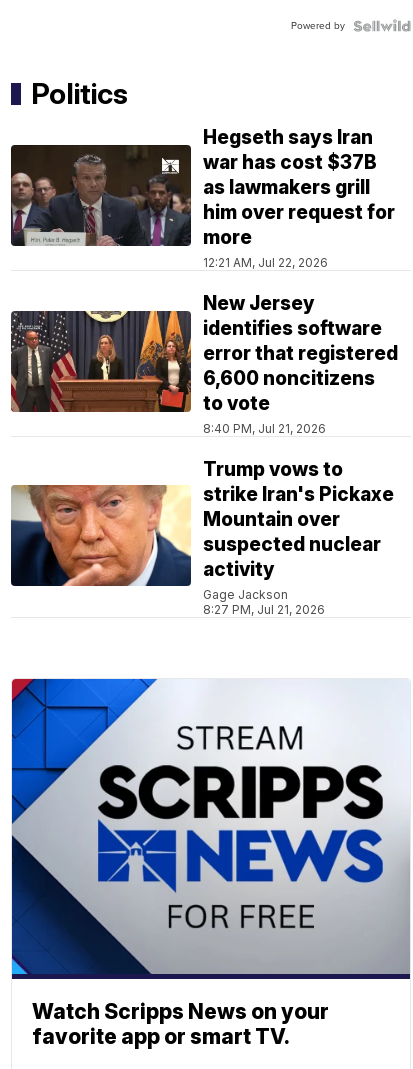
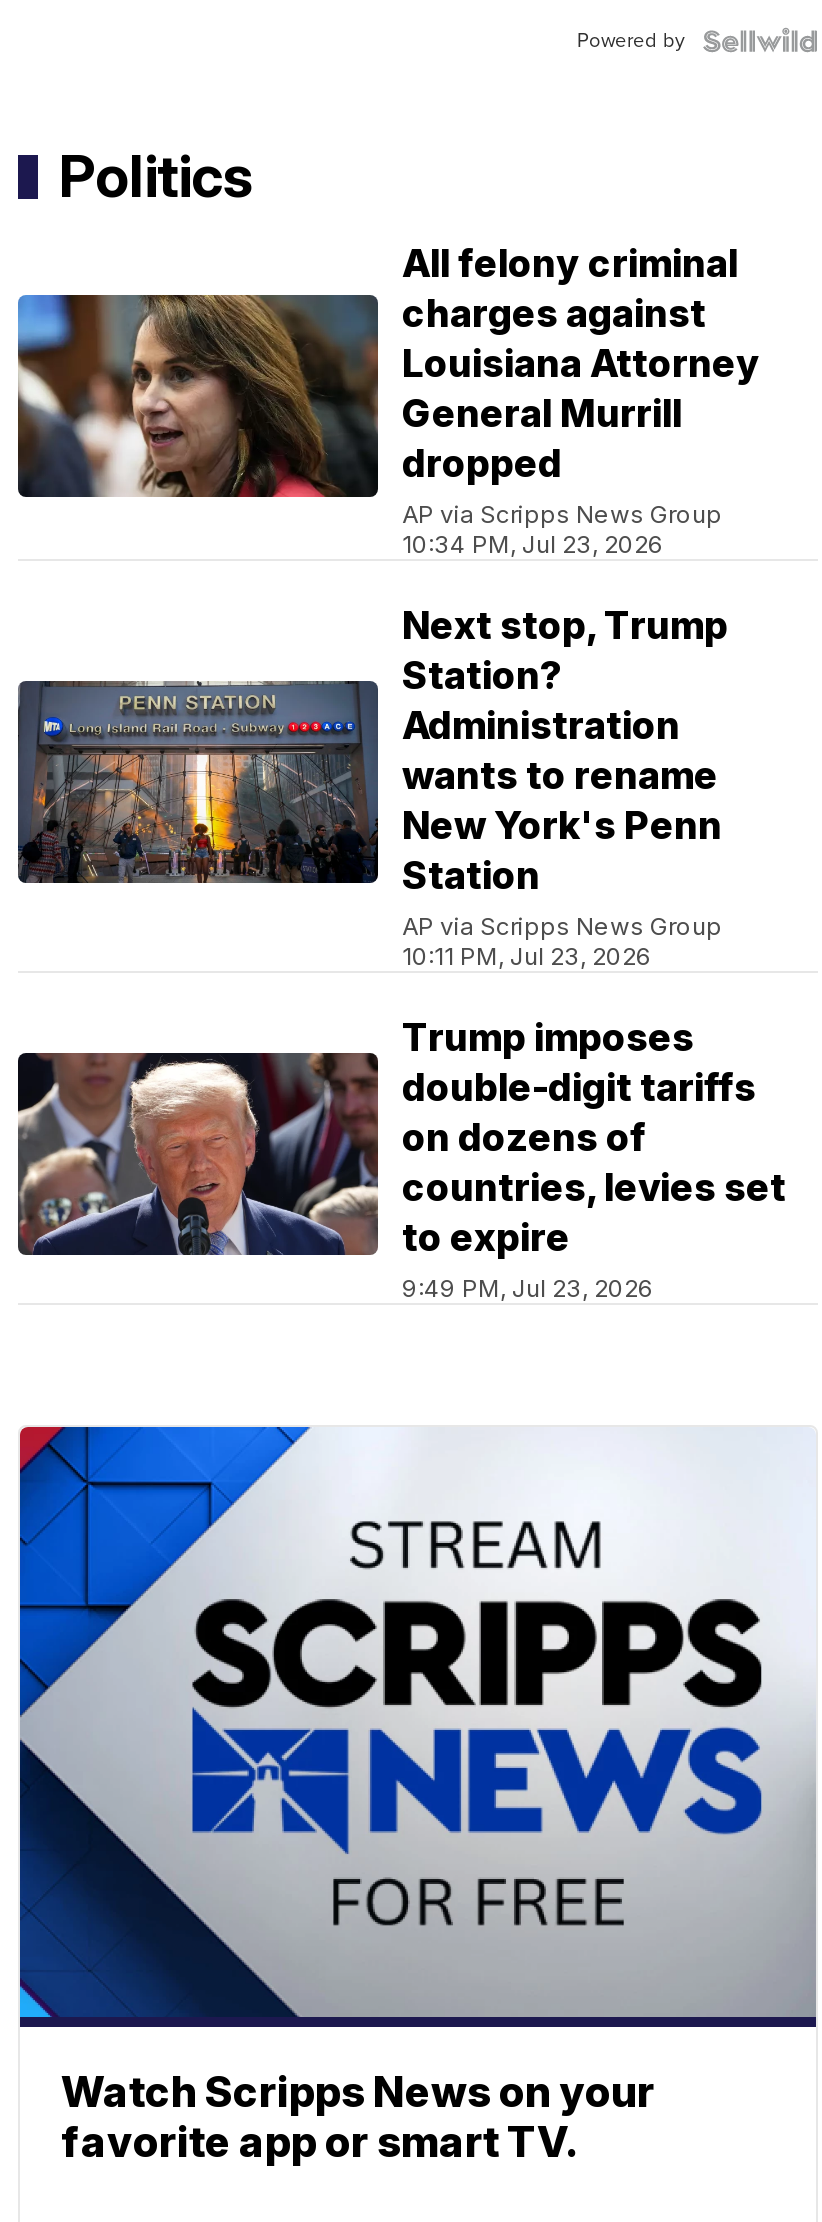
[10,126,395,270] [image] | Hegseth says Iran | war has cost $37B | as lawmakers grill | him over request for | more | 12:21 AM, Jul 22, 2026 -> [16,242,760,560] [image] | All felony criminal | charges against | Louisiana Attorney | General Murrill | dropped | AP via Scripps News Group | 10:34 PM, Jul 23, 2026
[10,292,398,436] [image] | New Jersey | identifies software | error that registered | 6,600 noncitizens | to vote | 8:40 PM, Jul 21, 2026 -> [16,604,728,972] [image] | Next stop, Trump | Station? | Administration | wants to rename | New York's Penn | Station | AP via Scripps News Group | 10:11 PM, Jul 23, 2026
[10,458,394,617] [image] | Trump vows to | strike Iran's Pickaxe | Mountain over | suspected nuclear | activity | Gage Jackson | 8:27 PM, Jul 21, 2026 -> [16,1016,786,1304] [image] | Trump imposes | double-digit tariffs | on dozens of | countries, levies set | to expire | 9:49 PM, Jul 23, 2026

